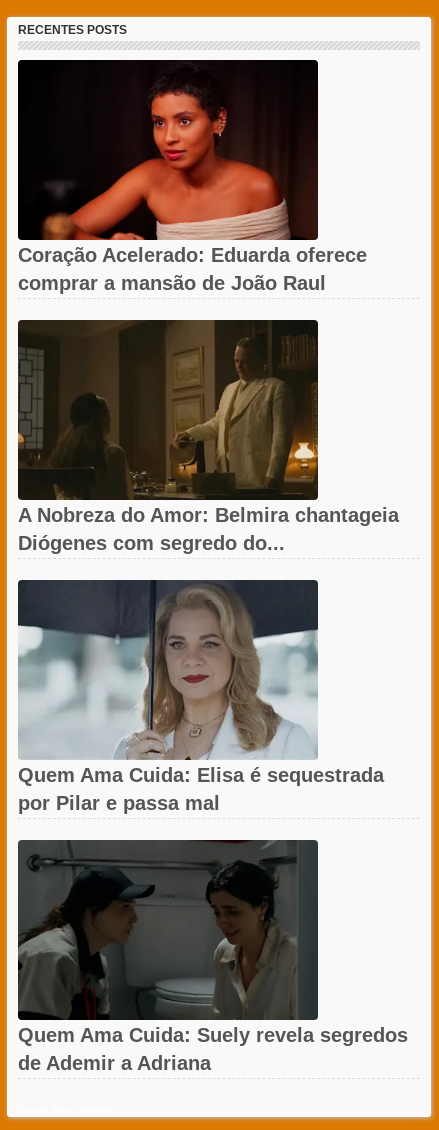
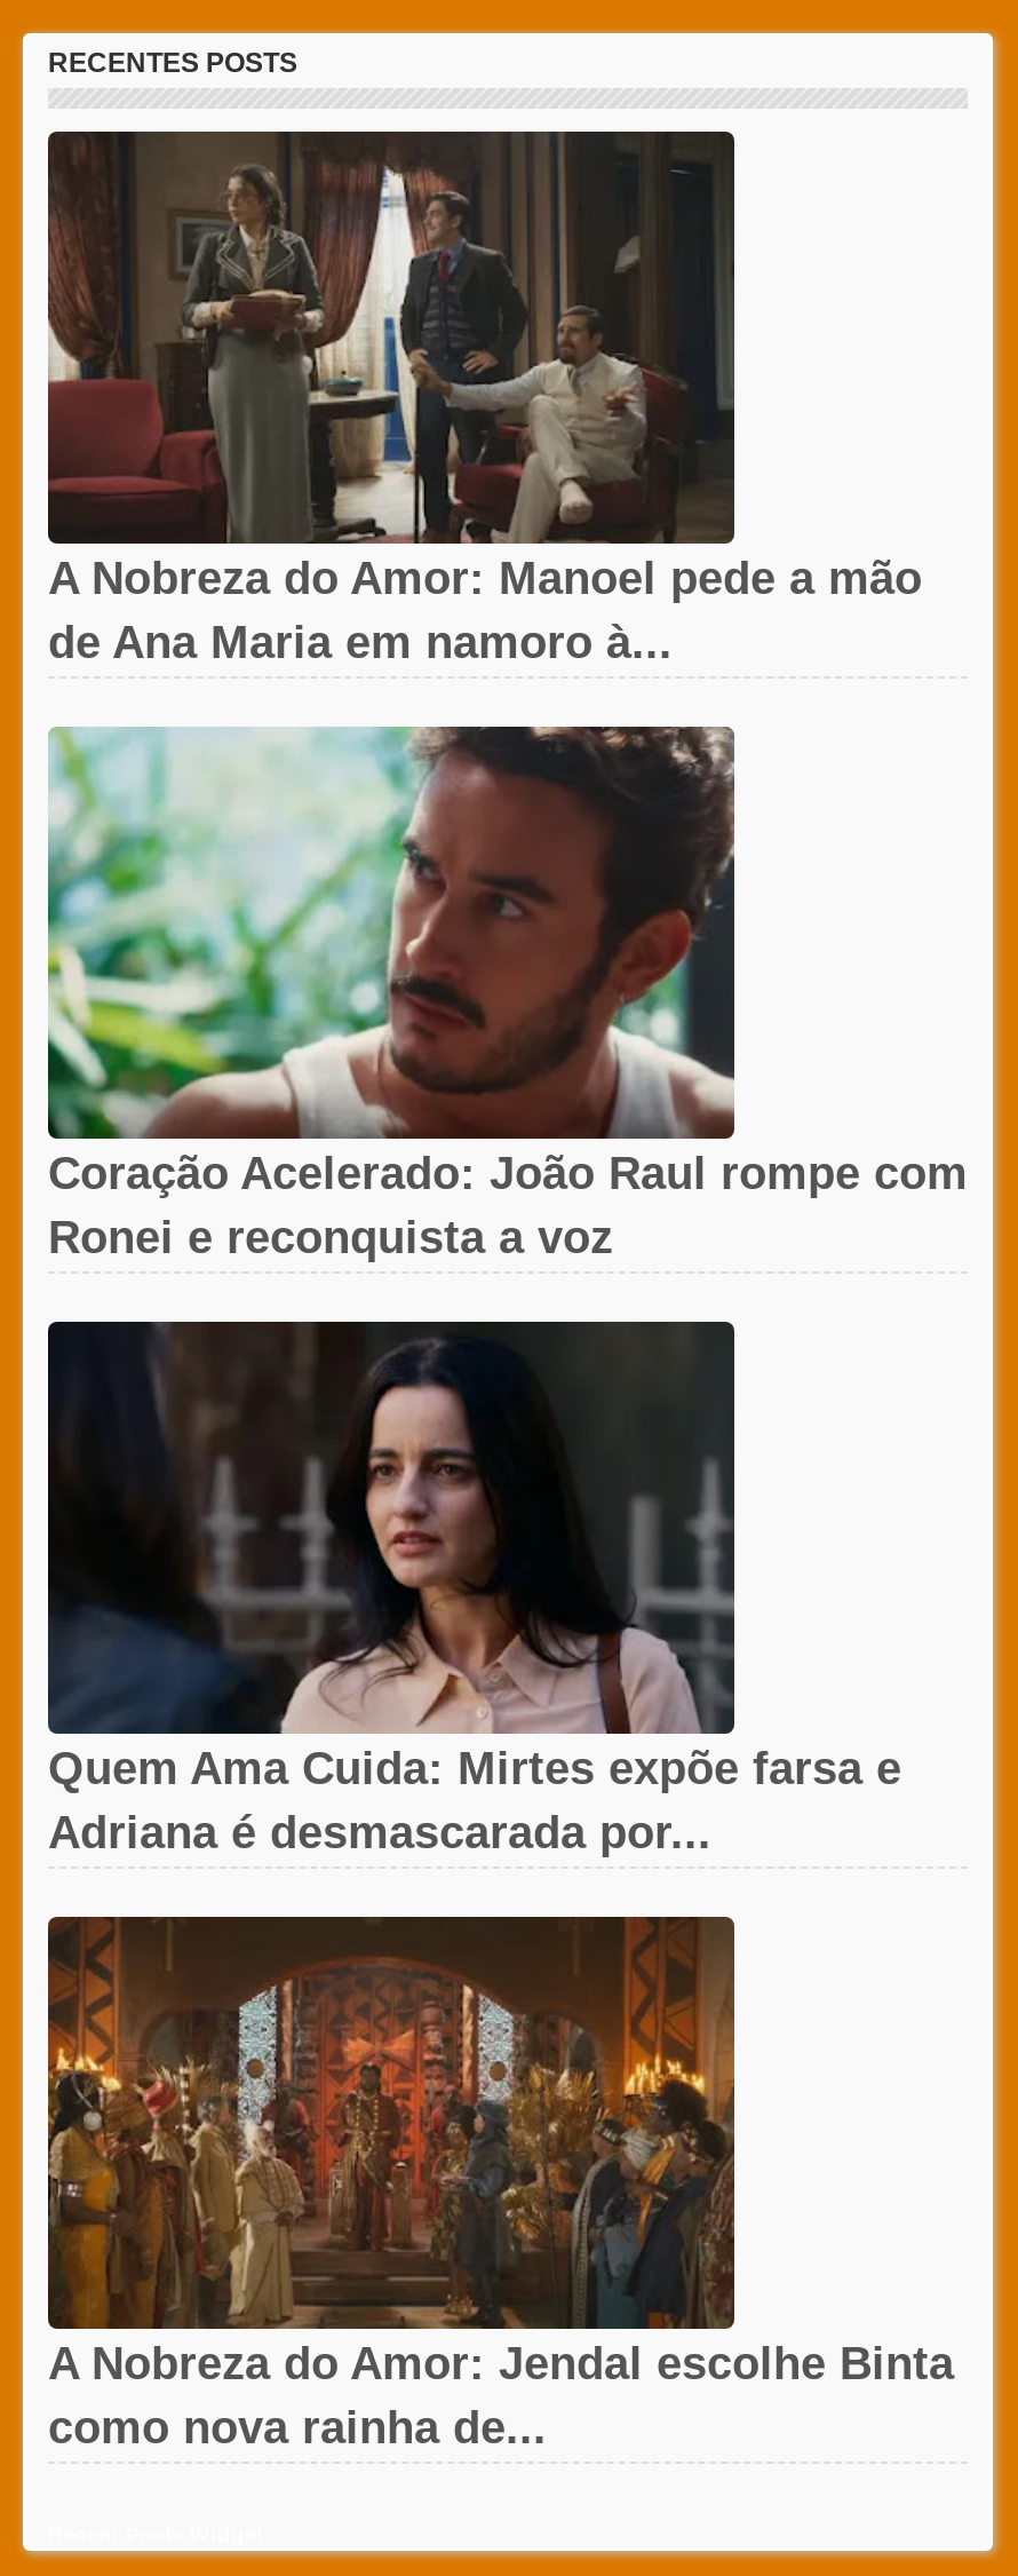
[17,60,367,294] [image] | Coração Acelerado: Eduarda oferece | comprar a mansão de João Raul -> [46,132,922,667] [image] | A Nobreza do Amor: Manoel pede a mão | de Ana Maria em namoro à...
[17,319,399,554] [image] | A Nobreza do Amor: Belmira chantageia | Diógenes com segredo do... -> [46,724,968,1262] [image] | Coração Acelerado: João Raul rompe com | Ronei e reconquista a voz
[18,580,384,814] [image] | Quem Ama Cuida: Elisa é sequestrada | por Pilar e passa mal -> [46,1322,901,1857] [image] | Quem Ama Cuida: Mirtes expõe farsa e | Adriana é desmascarada por...
[18,840,408,1074] [image] | Quem Ama Cuida: Suely revela segredos | de Ademir a Adriana -> [48,1917,954,2452] [image] | A Nobreza do Amor: Jendal escolhe Binta | como nova rainha de...

